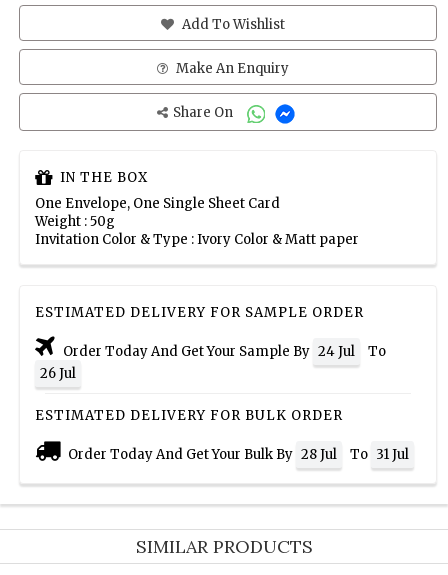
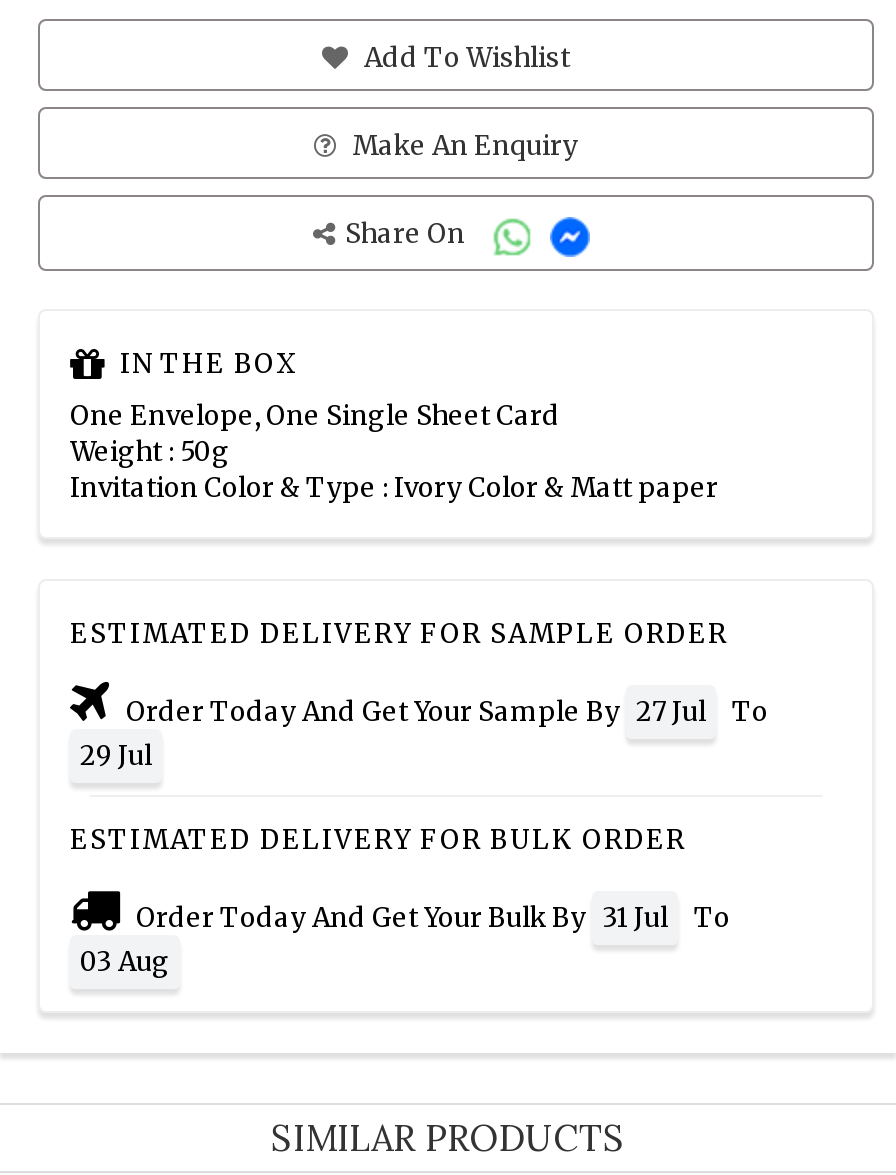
[60,343,386,360] Order Today And Get Your Sample By 24 Jul To -> [120,695,768,729] Order Today And Get Your Sample By 27 Jul To
[40,365,76,382] 26 Jul -> [80,739,152,773] 29 Jul
[65,446,409,463] Order Today And Get Your Bulk By 28 Jul To 31 Jul -> [80,901,730,979] Order Today And Get Your Bulk By 31 Jul To | 03 Aug

